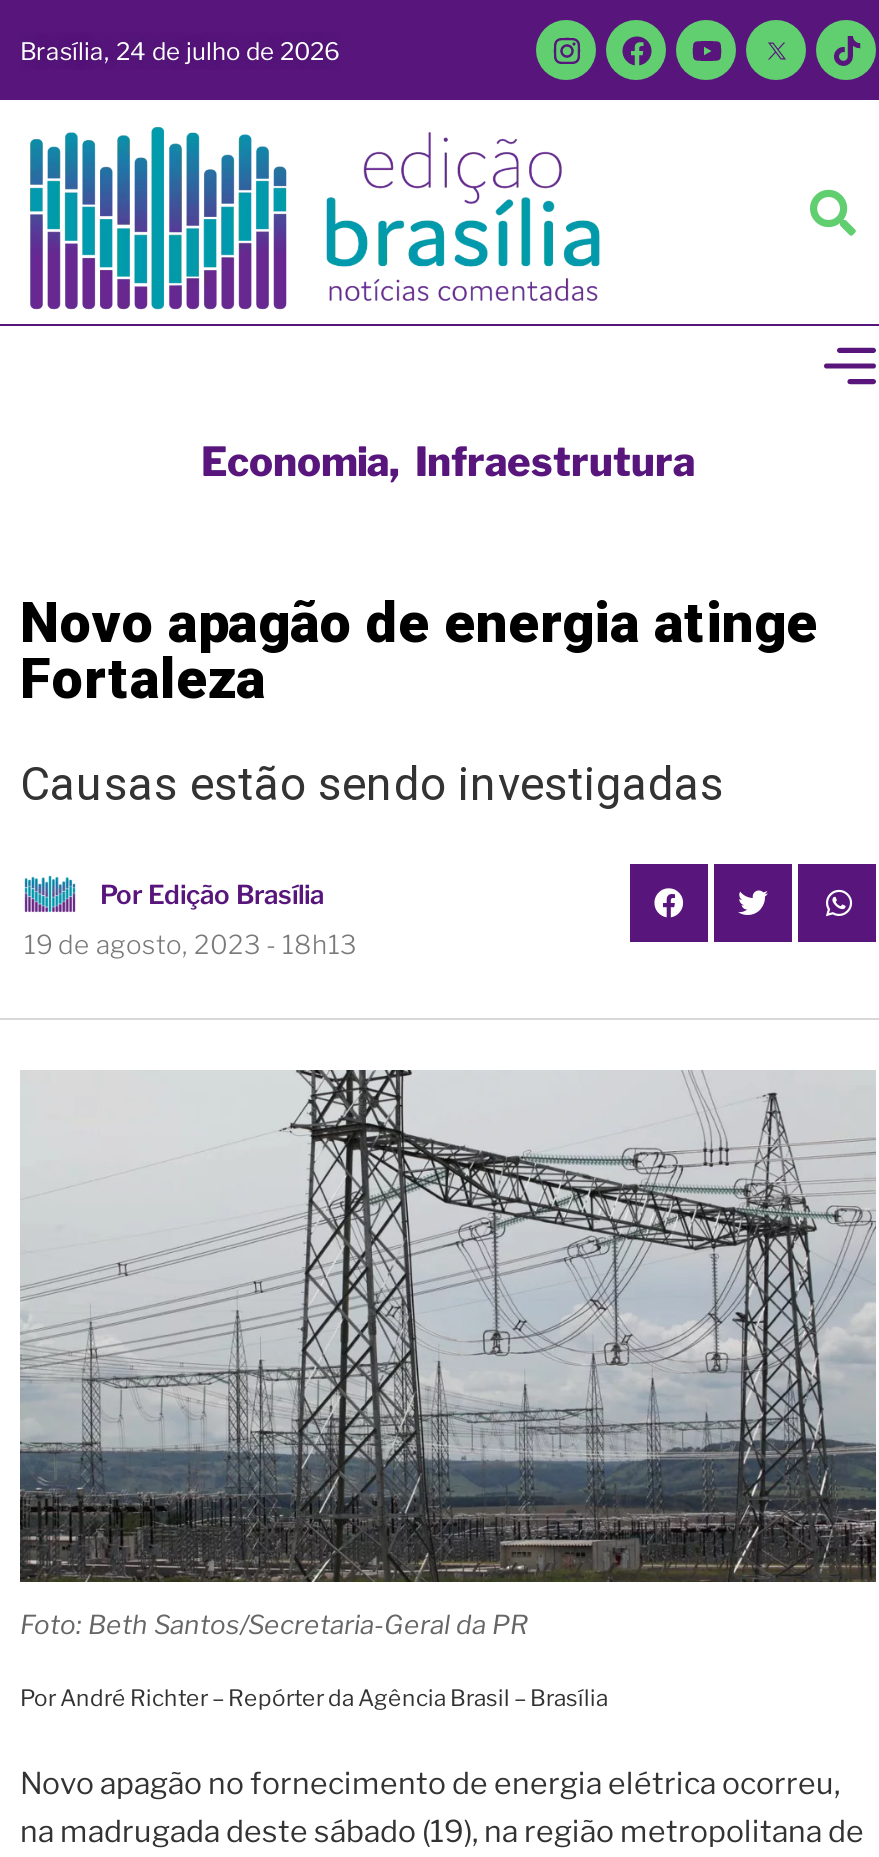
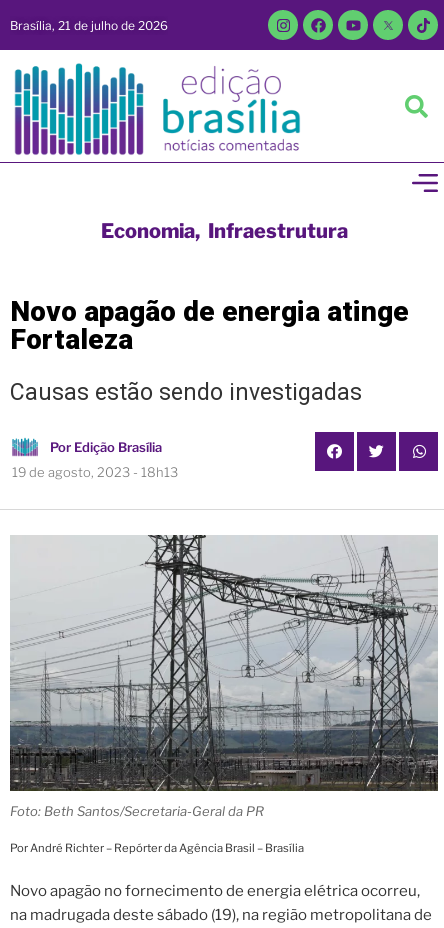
[20,35,340,65] Brasília, 24 de julho de 2026 -> [10,17,168,32] Brasília, 21 de julho de 2026

